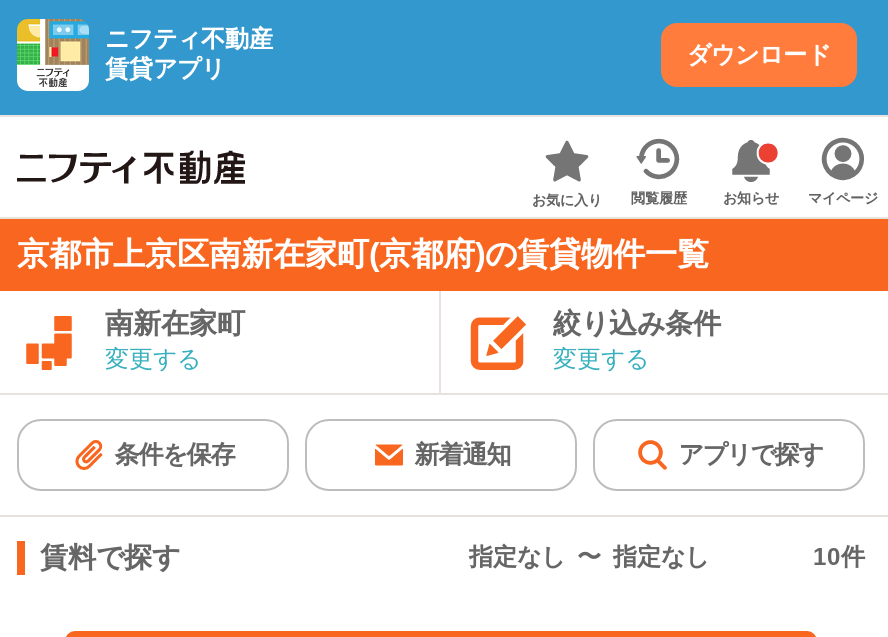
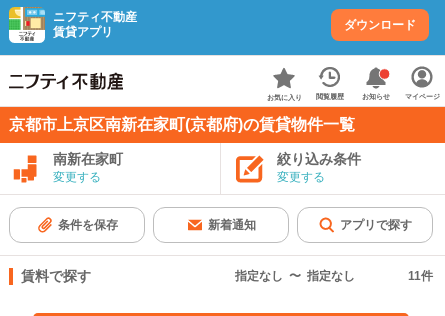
[813,543,865,571] 10件 -> [408,269,433,283] 11件

